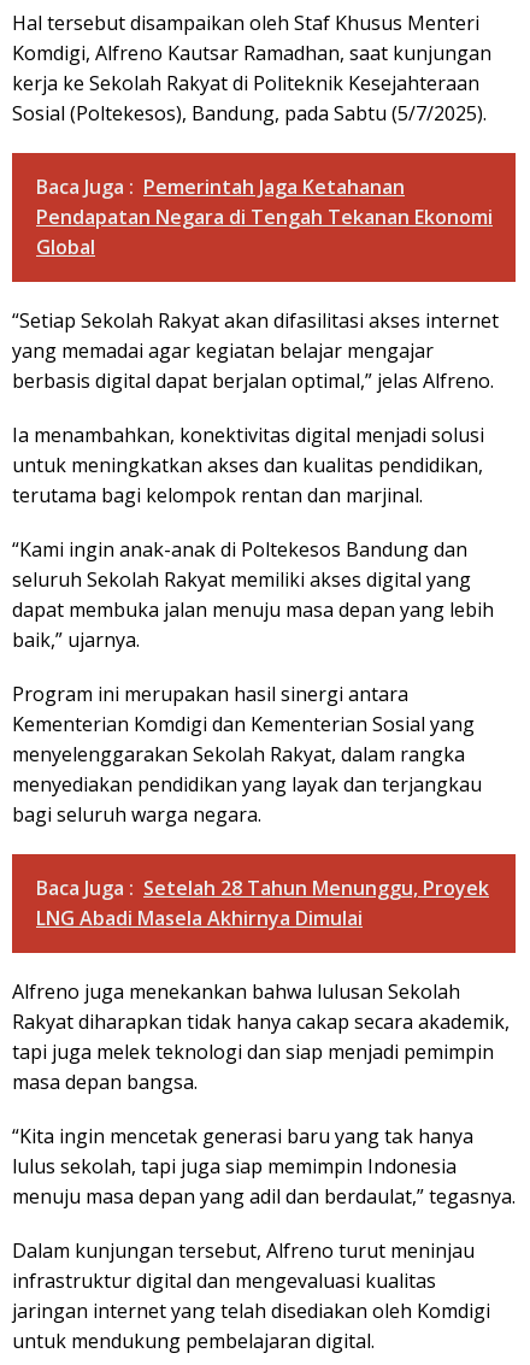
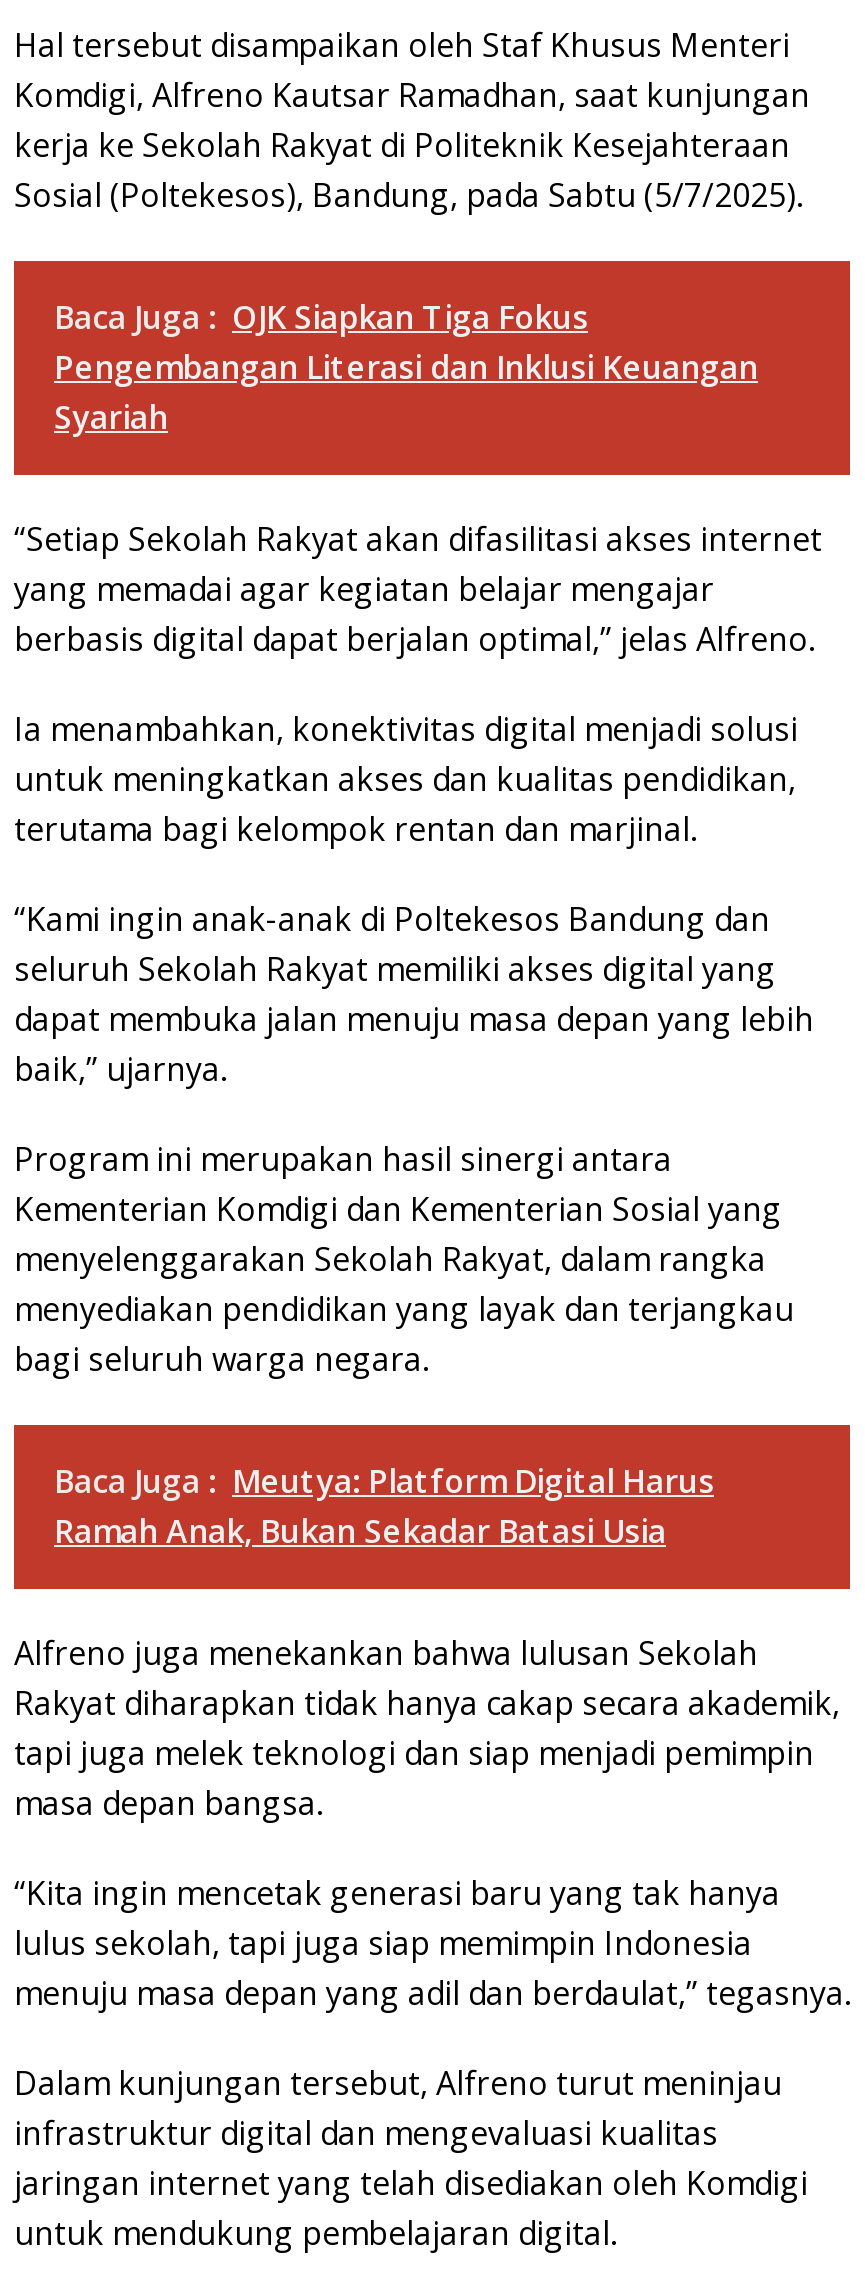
[36,174,493,261] Baca Juga : Pemerintah Jaga Ketahanan | Pendapatan Negara di Tengah Tekanan Ekonomi | Global -> [54,296,758,440] Baca Juga : OJK Siapkan Tiga Fokus | Pengembangan Literasi dan Inklusi Keuangan | Syariah
[36,875,489,932] Baca Juga : Setelah 28 Tahun Menunggu, Proyek | LNG Abadi Masela Akhirnya Dimulai -> [54,1460,714,1554] Baca Juga : Meutya: Platform Digital Harus | Ramah Anak, Bukan Sekadar Batasi Usia

